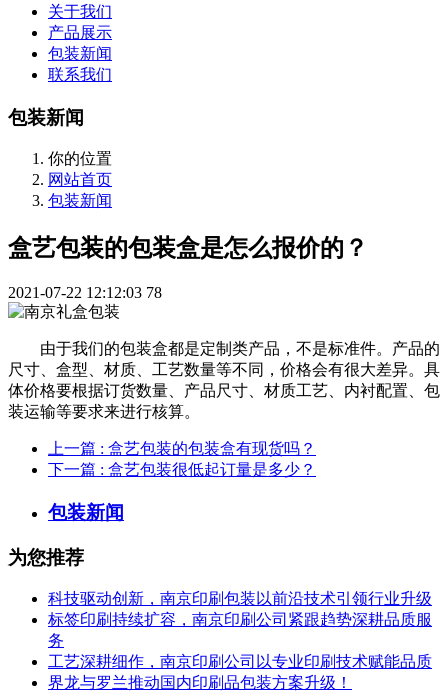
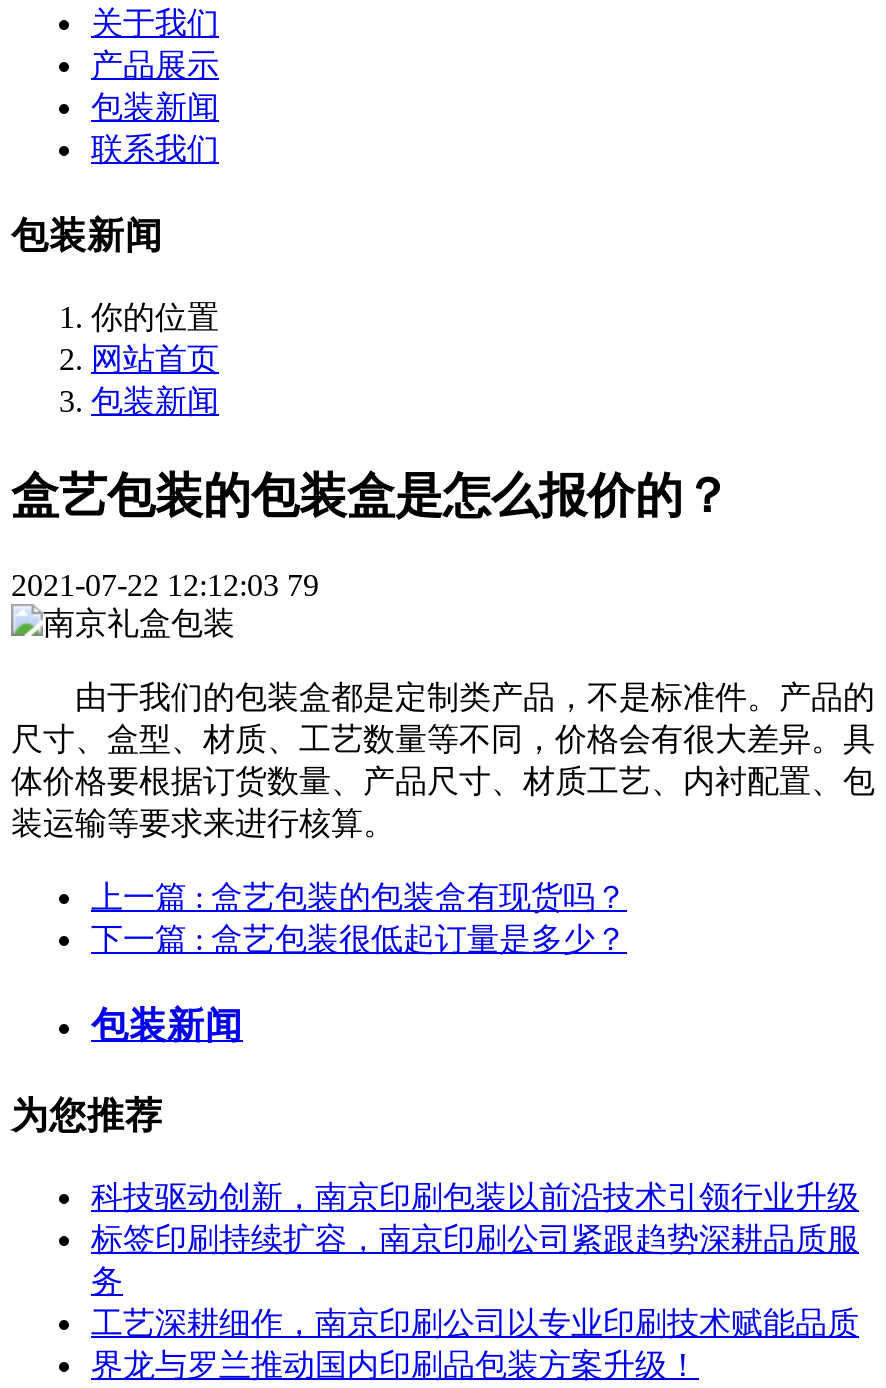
[8,284,162,301] 2021-07-22 12:12:03 78 -> [11,568,319,602] 2021-07-22 12:12:03 79

